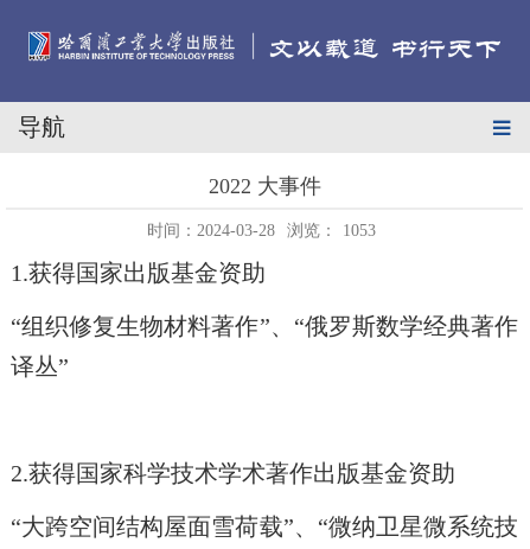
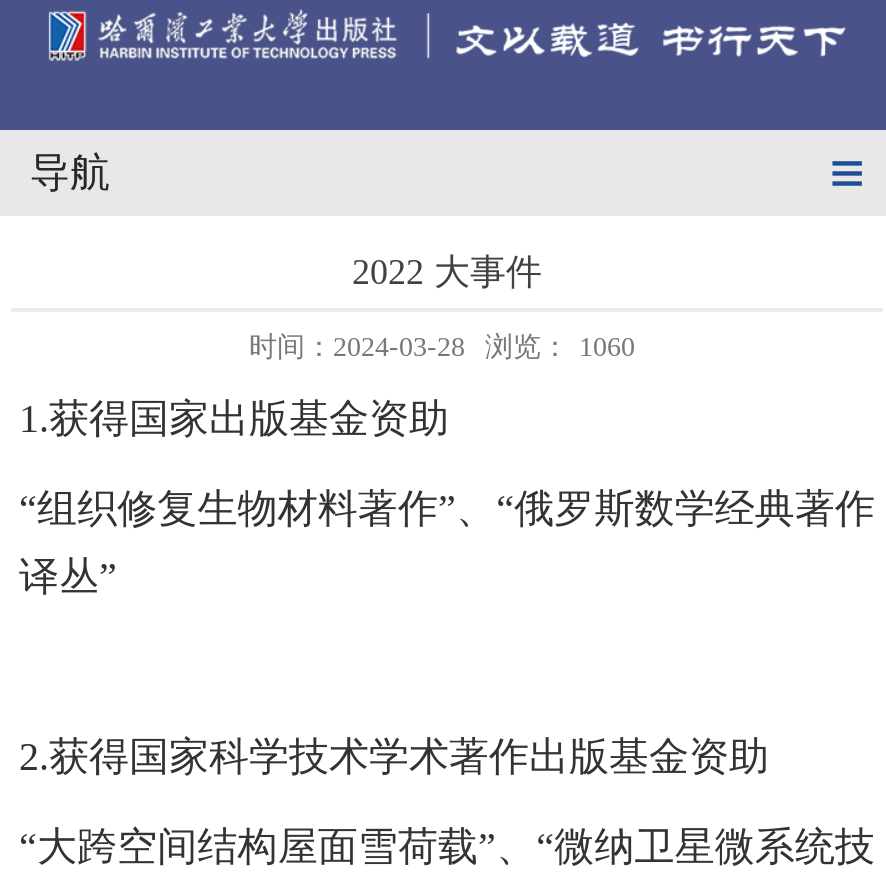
[147,221,376,239] 时间：2024-03-28 浏览： 1053 -> [249,331,635,361] 时间：2024-03-28 浏览： 1060

